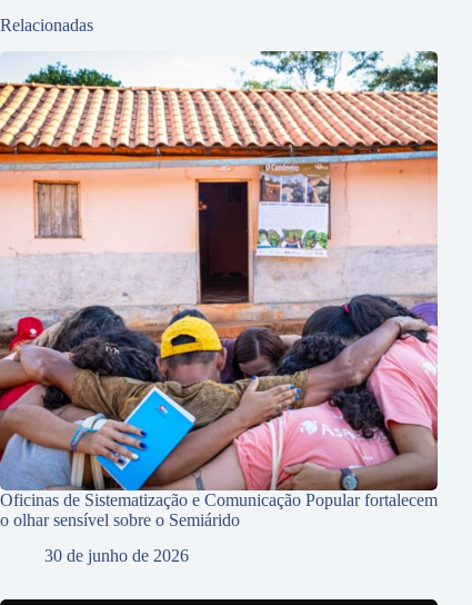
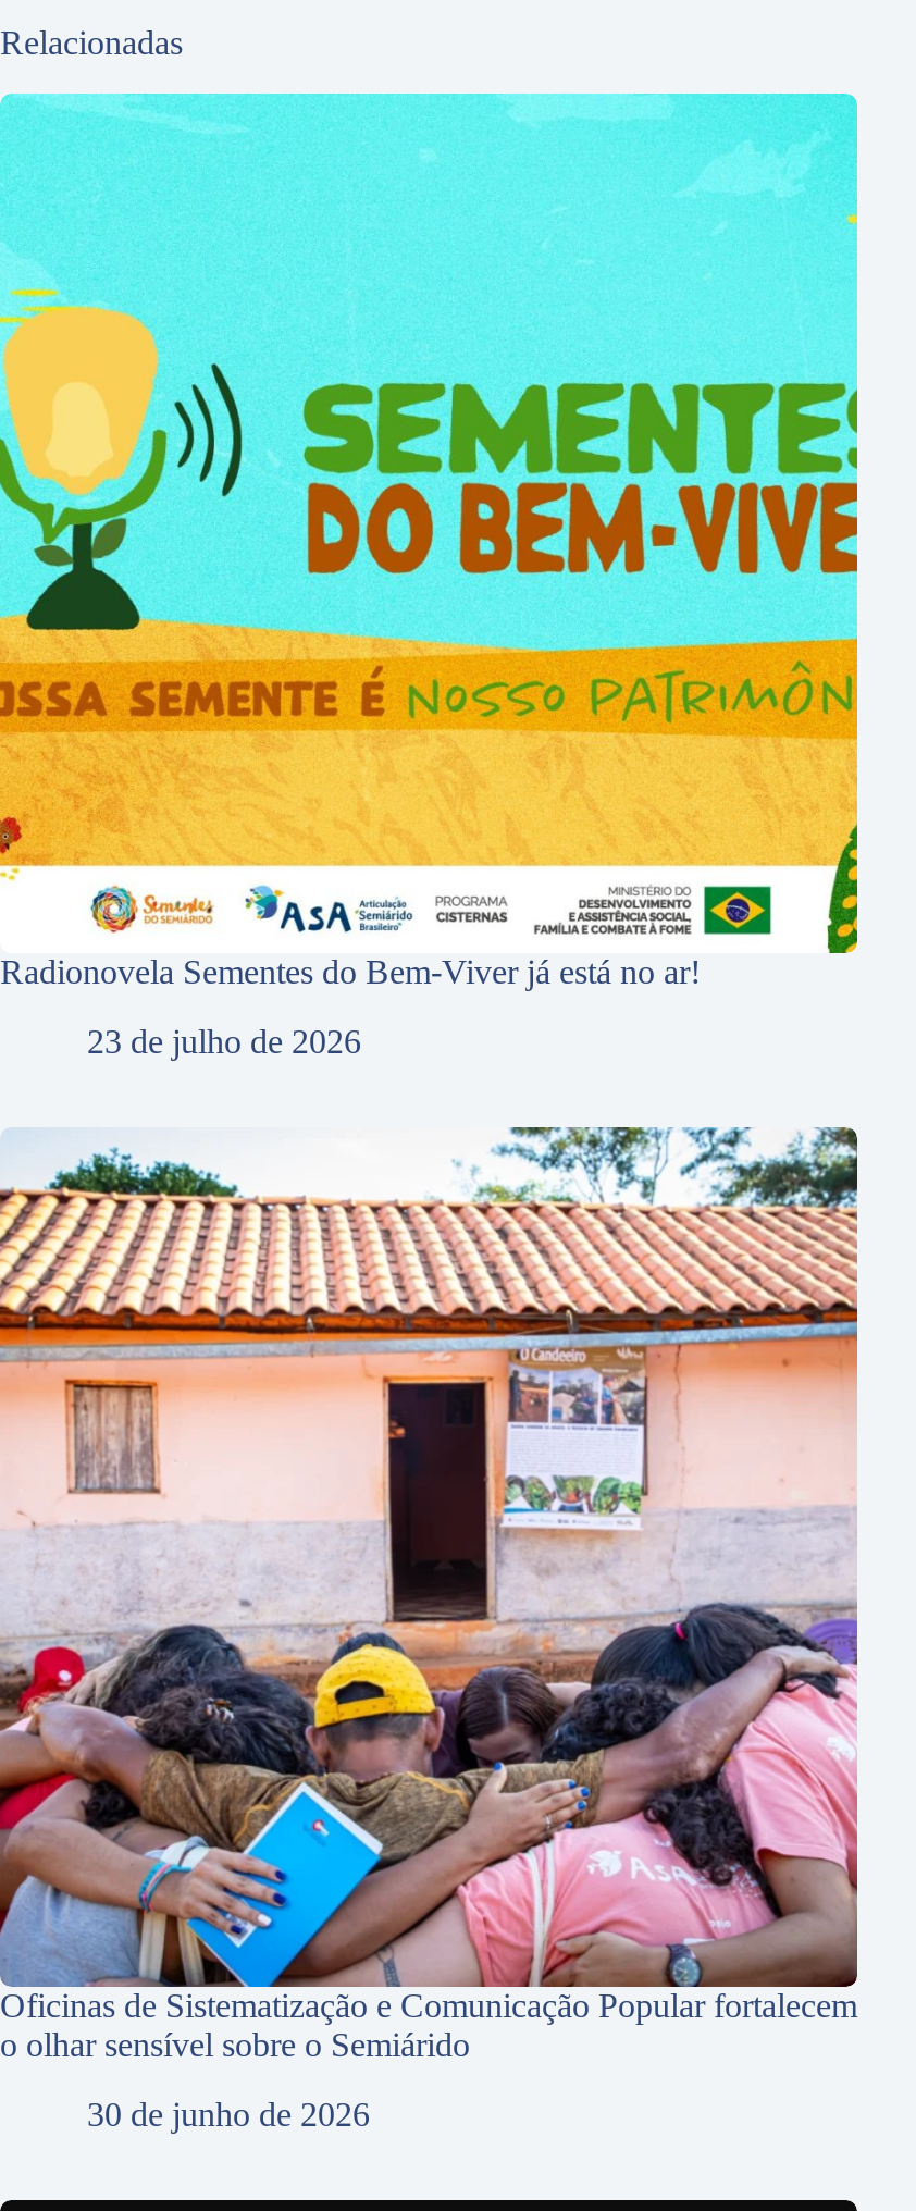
none -> [0,91,859,1061] [image] | Radionovela Sementes do Bem-Viver já está no ar! | 23 de julho de 2026

